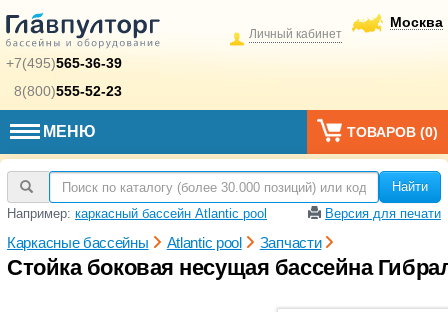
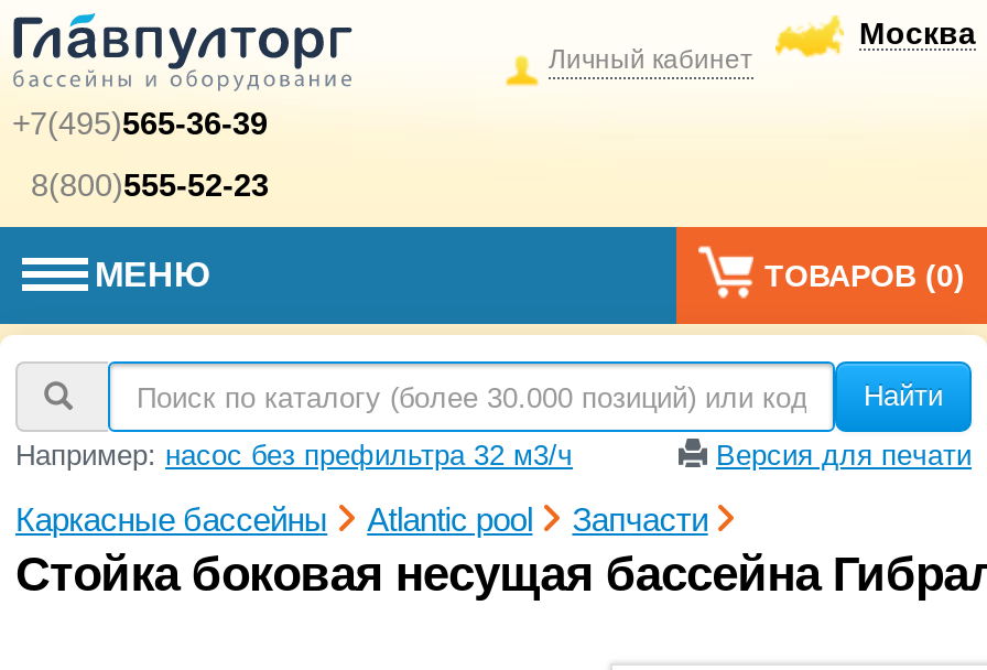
[7,206,267,221] Например: каркасный бассейн Atlantic pool -> [15,439,573,472] Например: насос без префильтра 32 м3/ч

